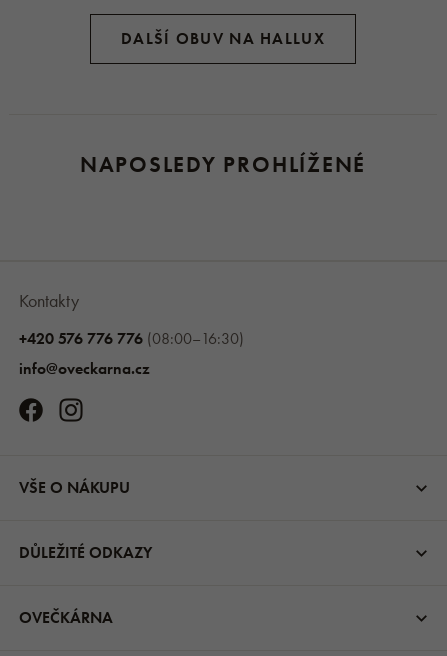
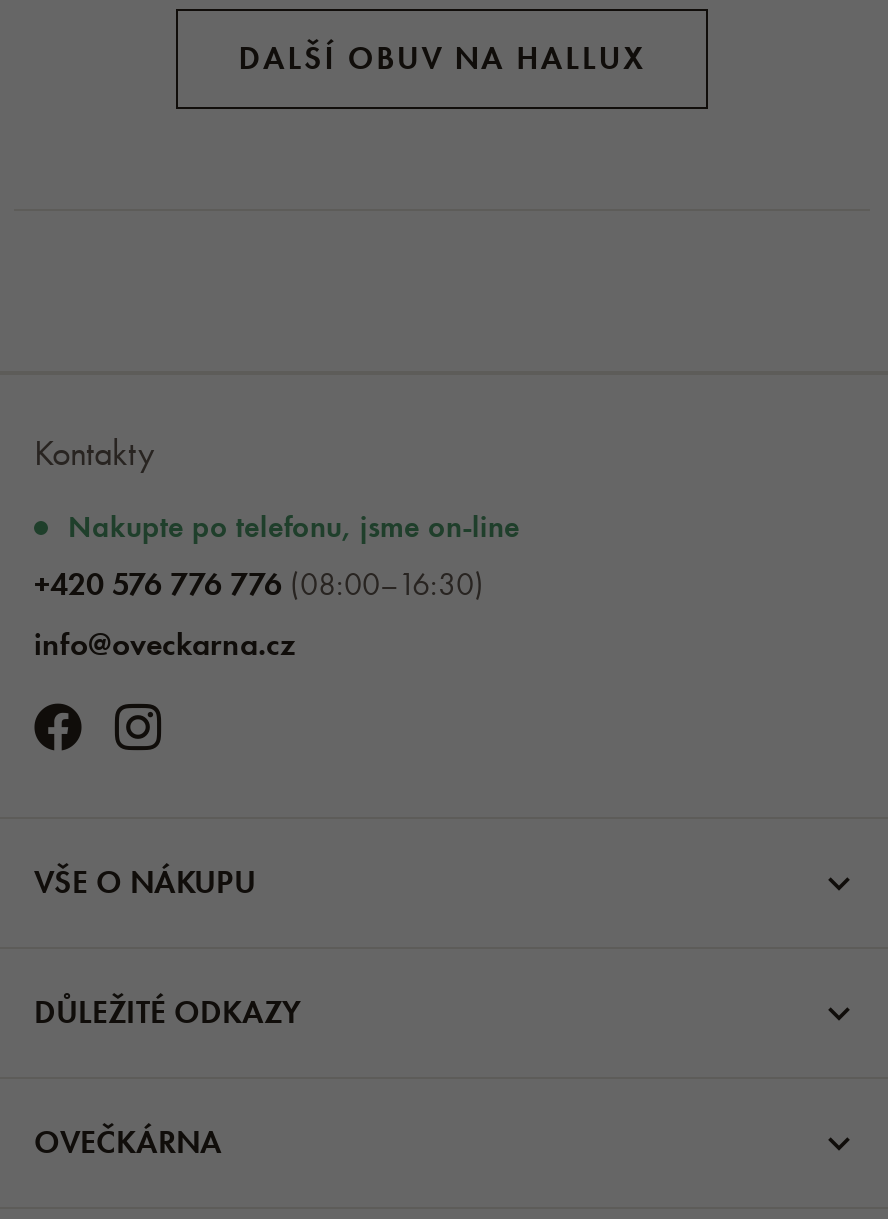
[80,150,366,179] NAPOSLEDY PROHLÍŽENÉ -> none
moved [19,289,79,312] -> [34,429,154,475]: Kontakty
none -> [68,507,520,547] Nakupte po telefonu, jsme on-line

